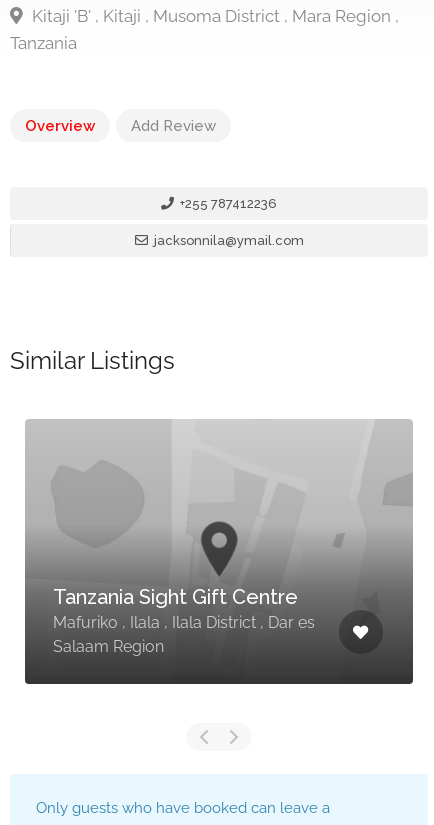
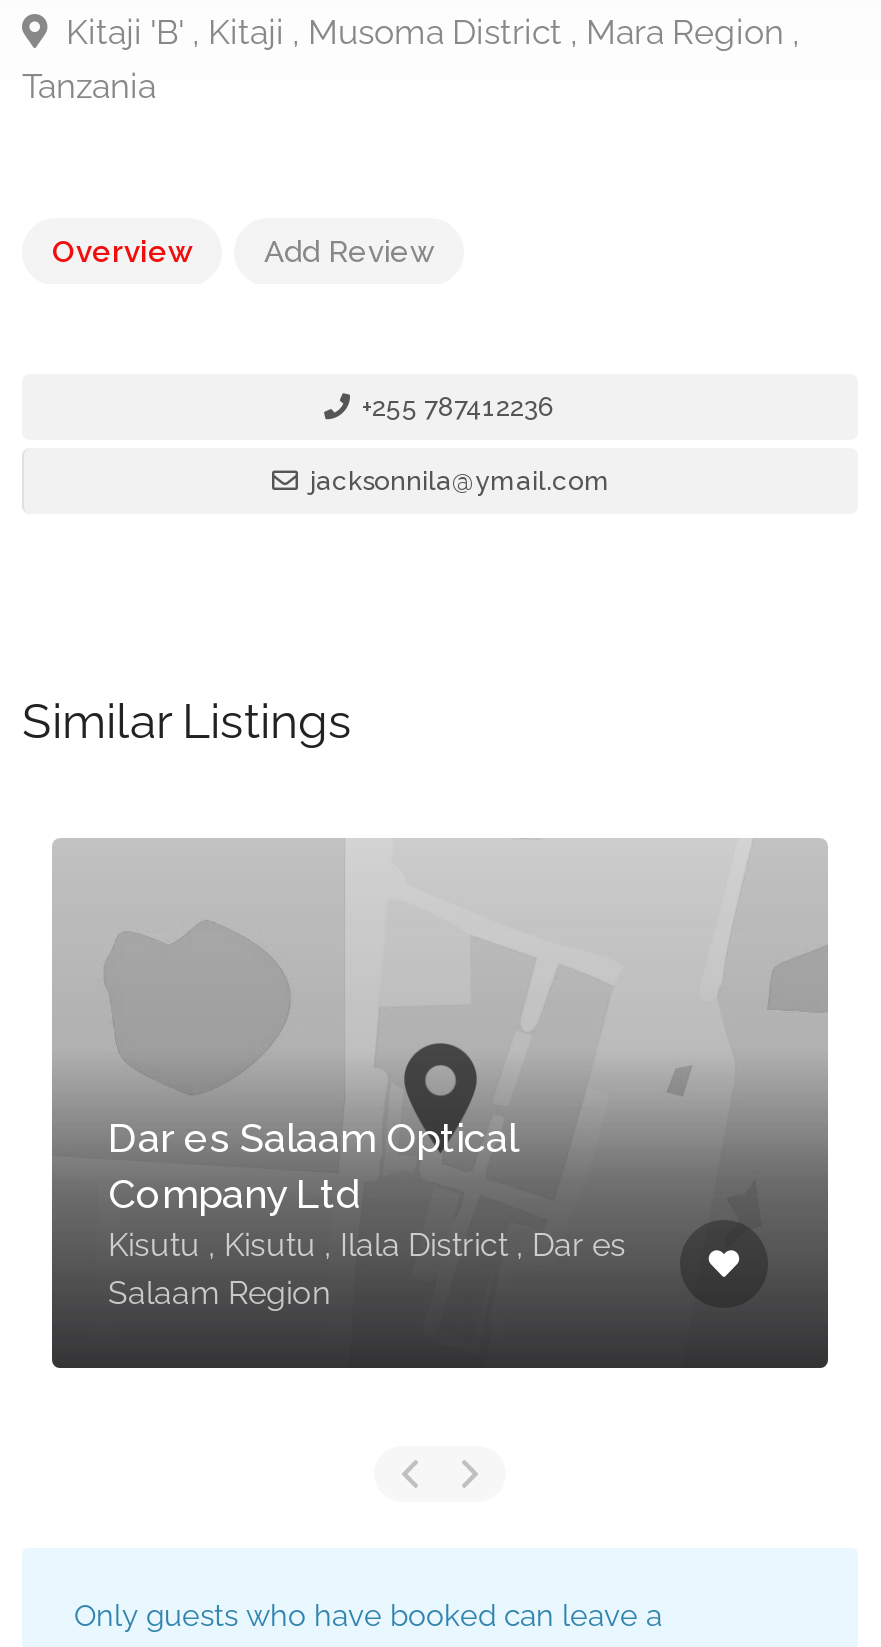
[53,585,315,632] Tanzania Sight Gift Centre | Mafuriko , Ilala , Ilala District , Dar es -> [108,1114,626,1264] Dar es Salaam Optical | Company Ltd | Kisutu , Kisutu , Ilala District , Dar es

